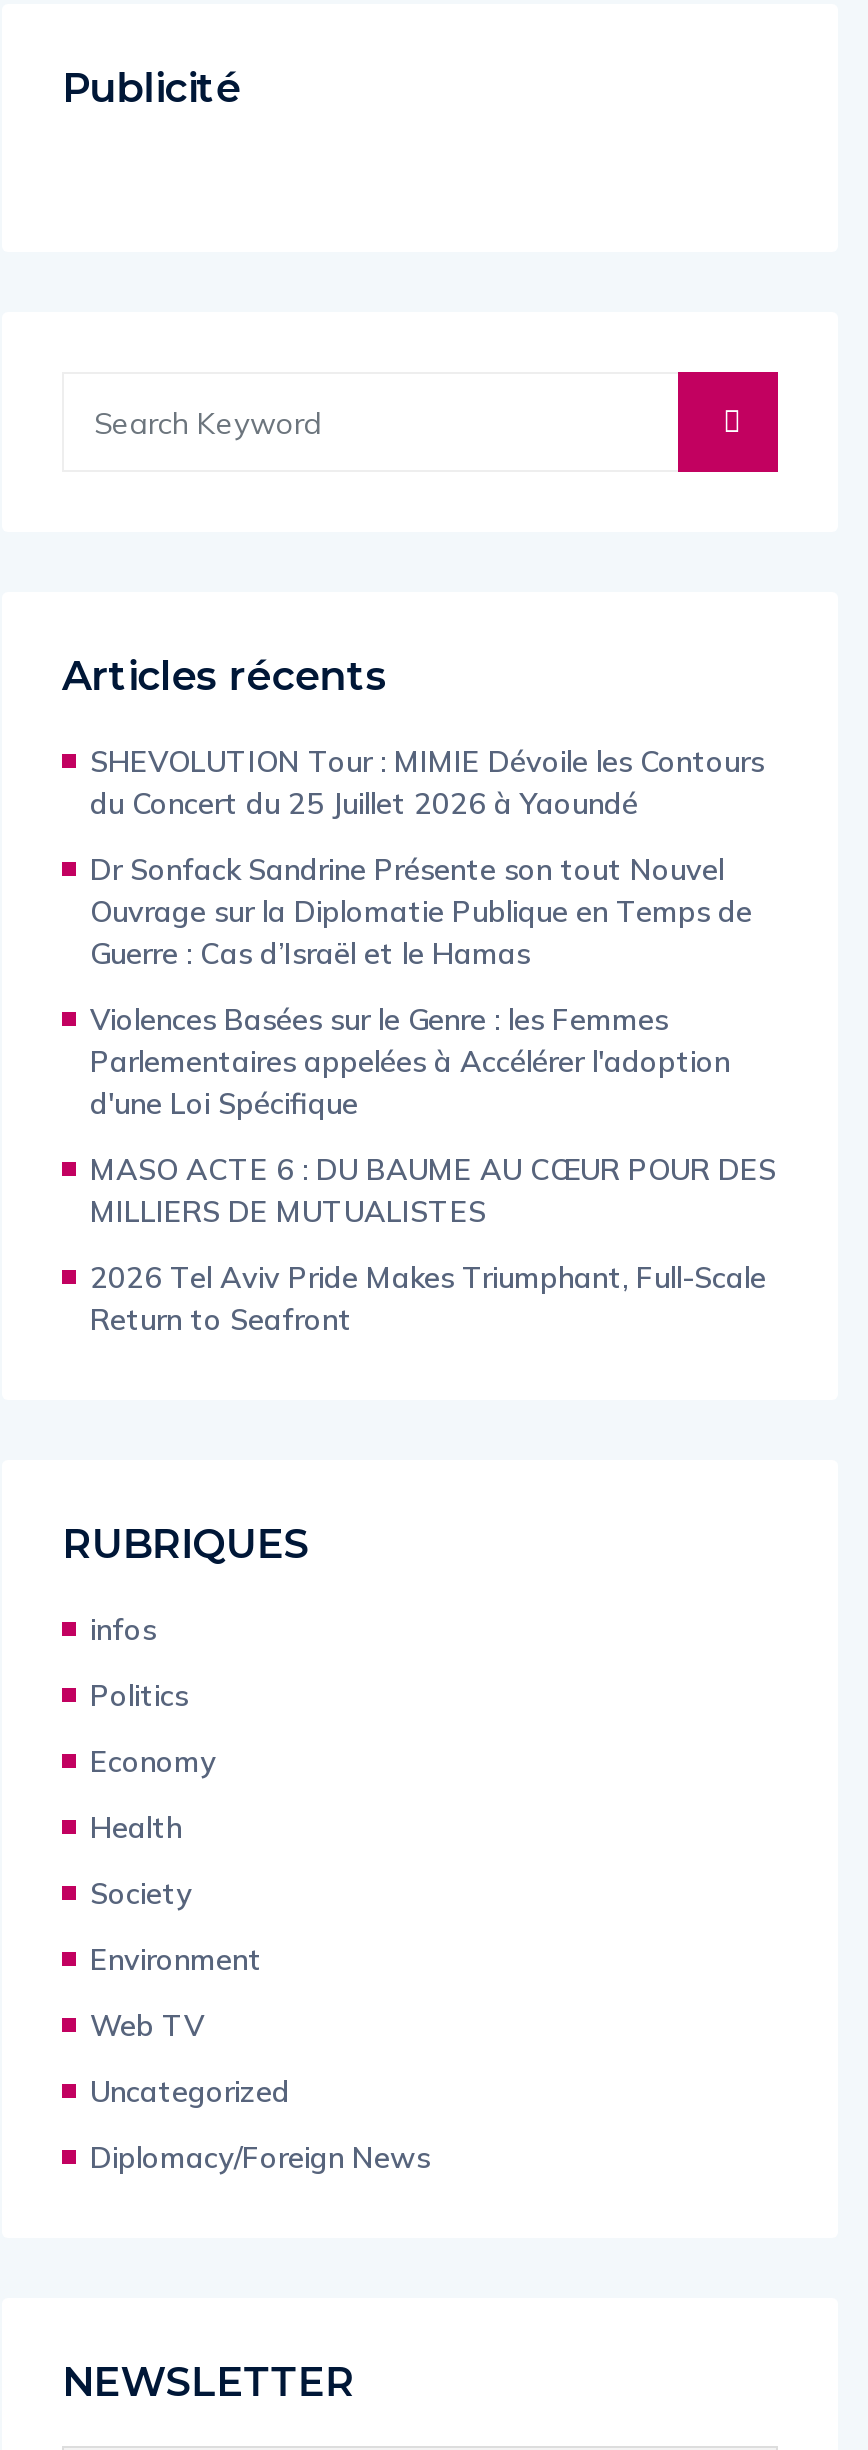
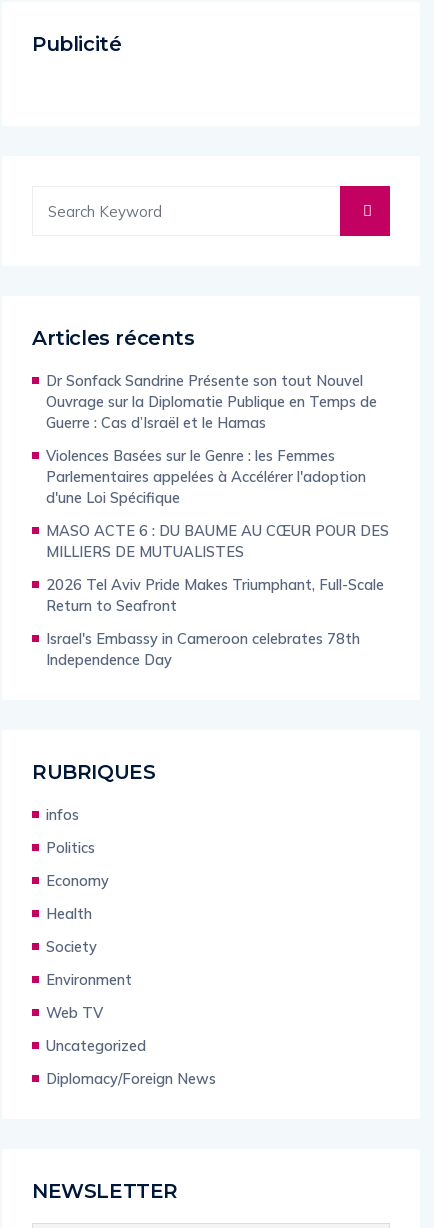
[90,742,764,822] SHEVOLUTION Tour : MIMIE Dévoile les Contours | du Concert du 25 Juillet 2026 à Yaoundé -> none
moved [90,850,776,1338] -> [46,371,389,615]: Dr Sonfack Sandrine Présente son tout Nouvel | Ouvrage sur la Diplomatie Publique en Temps de | Guerre : Cas d’Israël et le Hamas | ... | 2026 Tel Aviv Pride Makes Triumphant, Full-Scale | Return to Seafront
none -> [46,629,360,669] Israel's Embassy in Cameroon celebrates 78th | Independence Day

